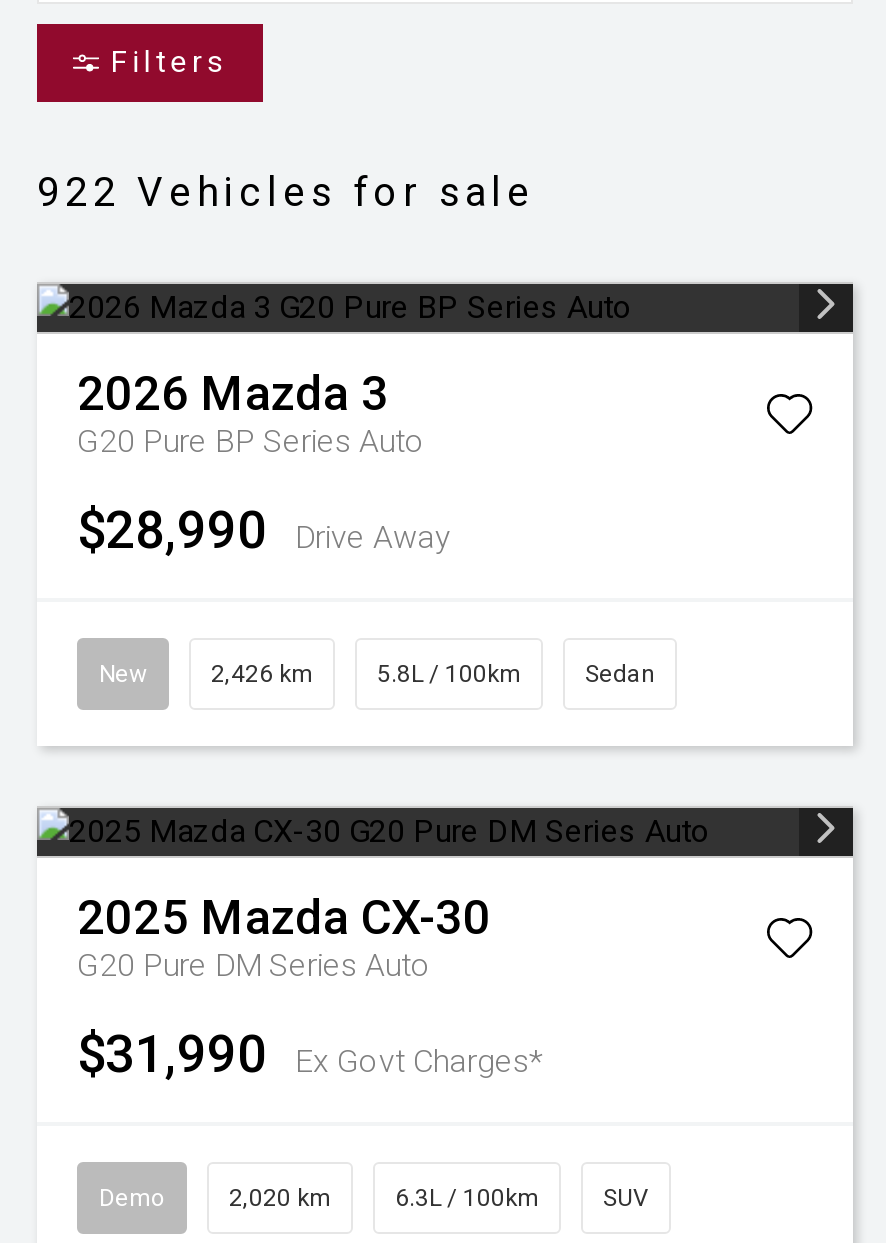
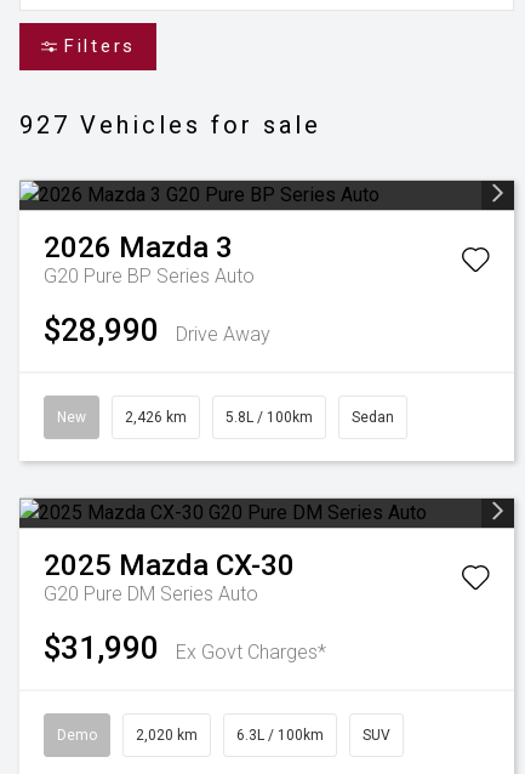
[37,168,535,216] 922 Vehicles for sale -> [19,110,321,140] 927 Vehicles for sale

